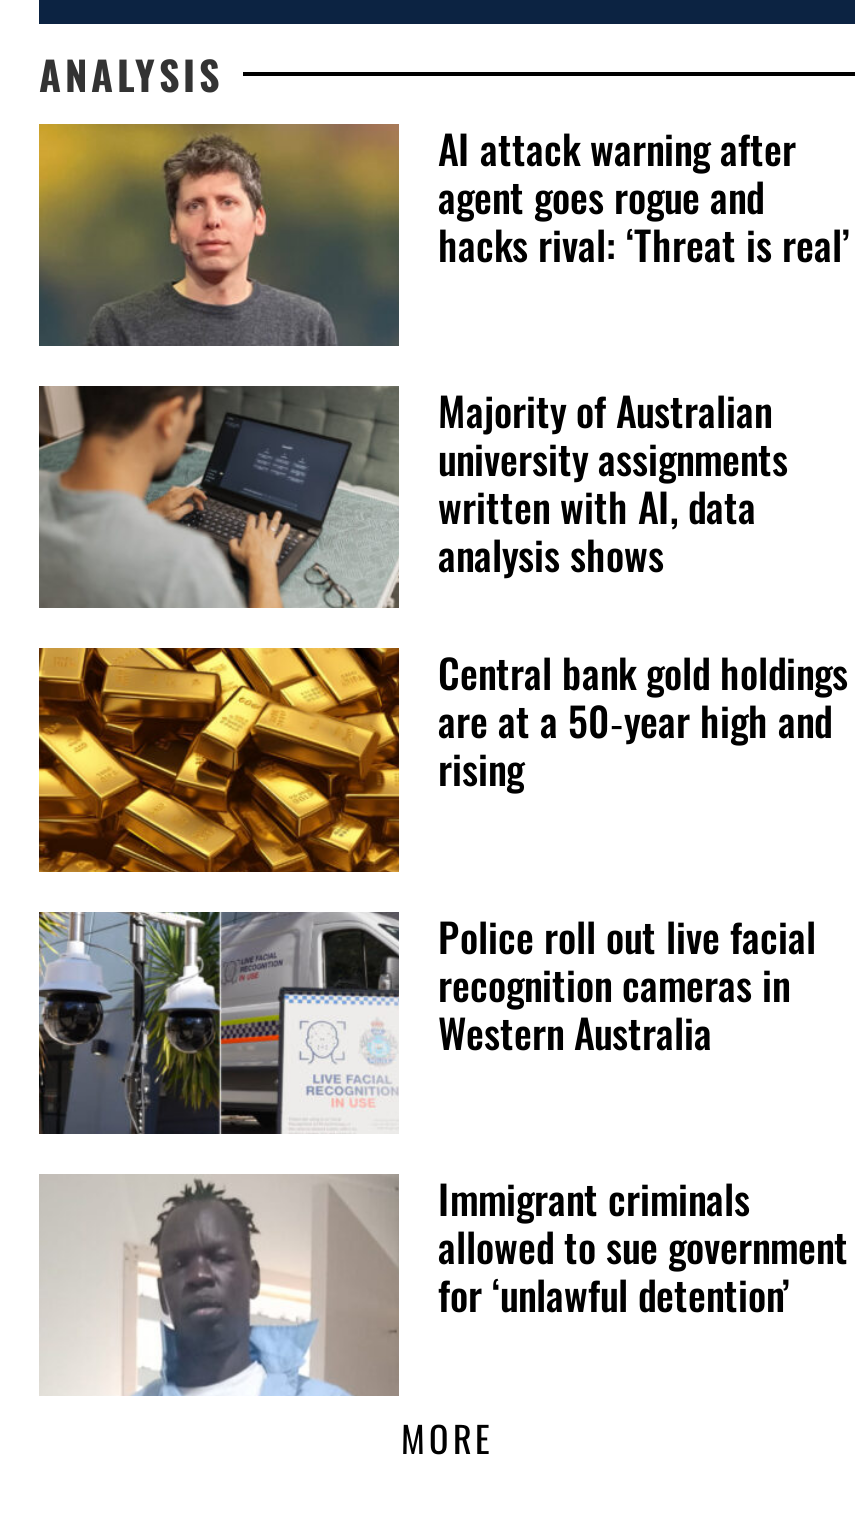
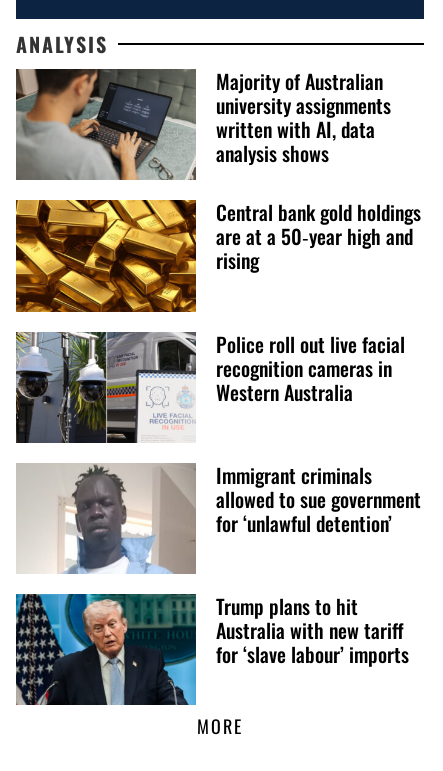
[37,118,850,348] [image] | AI attack warning after | agent goes rogue and | hacks rival: ‘Threat is real’ -> none
moved [37,380,848,1324] -> [15,66,420,538]: [image] | Majority of Australian | university assignments | ... | allowed to sue government | for ‘unlawful detention’
none -> [15,591,408,706] [image] | Trump plans to hit | Australia with new tariff | for ‘slave labour’ imports

